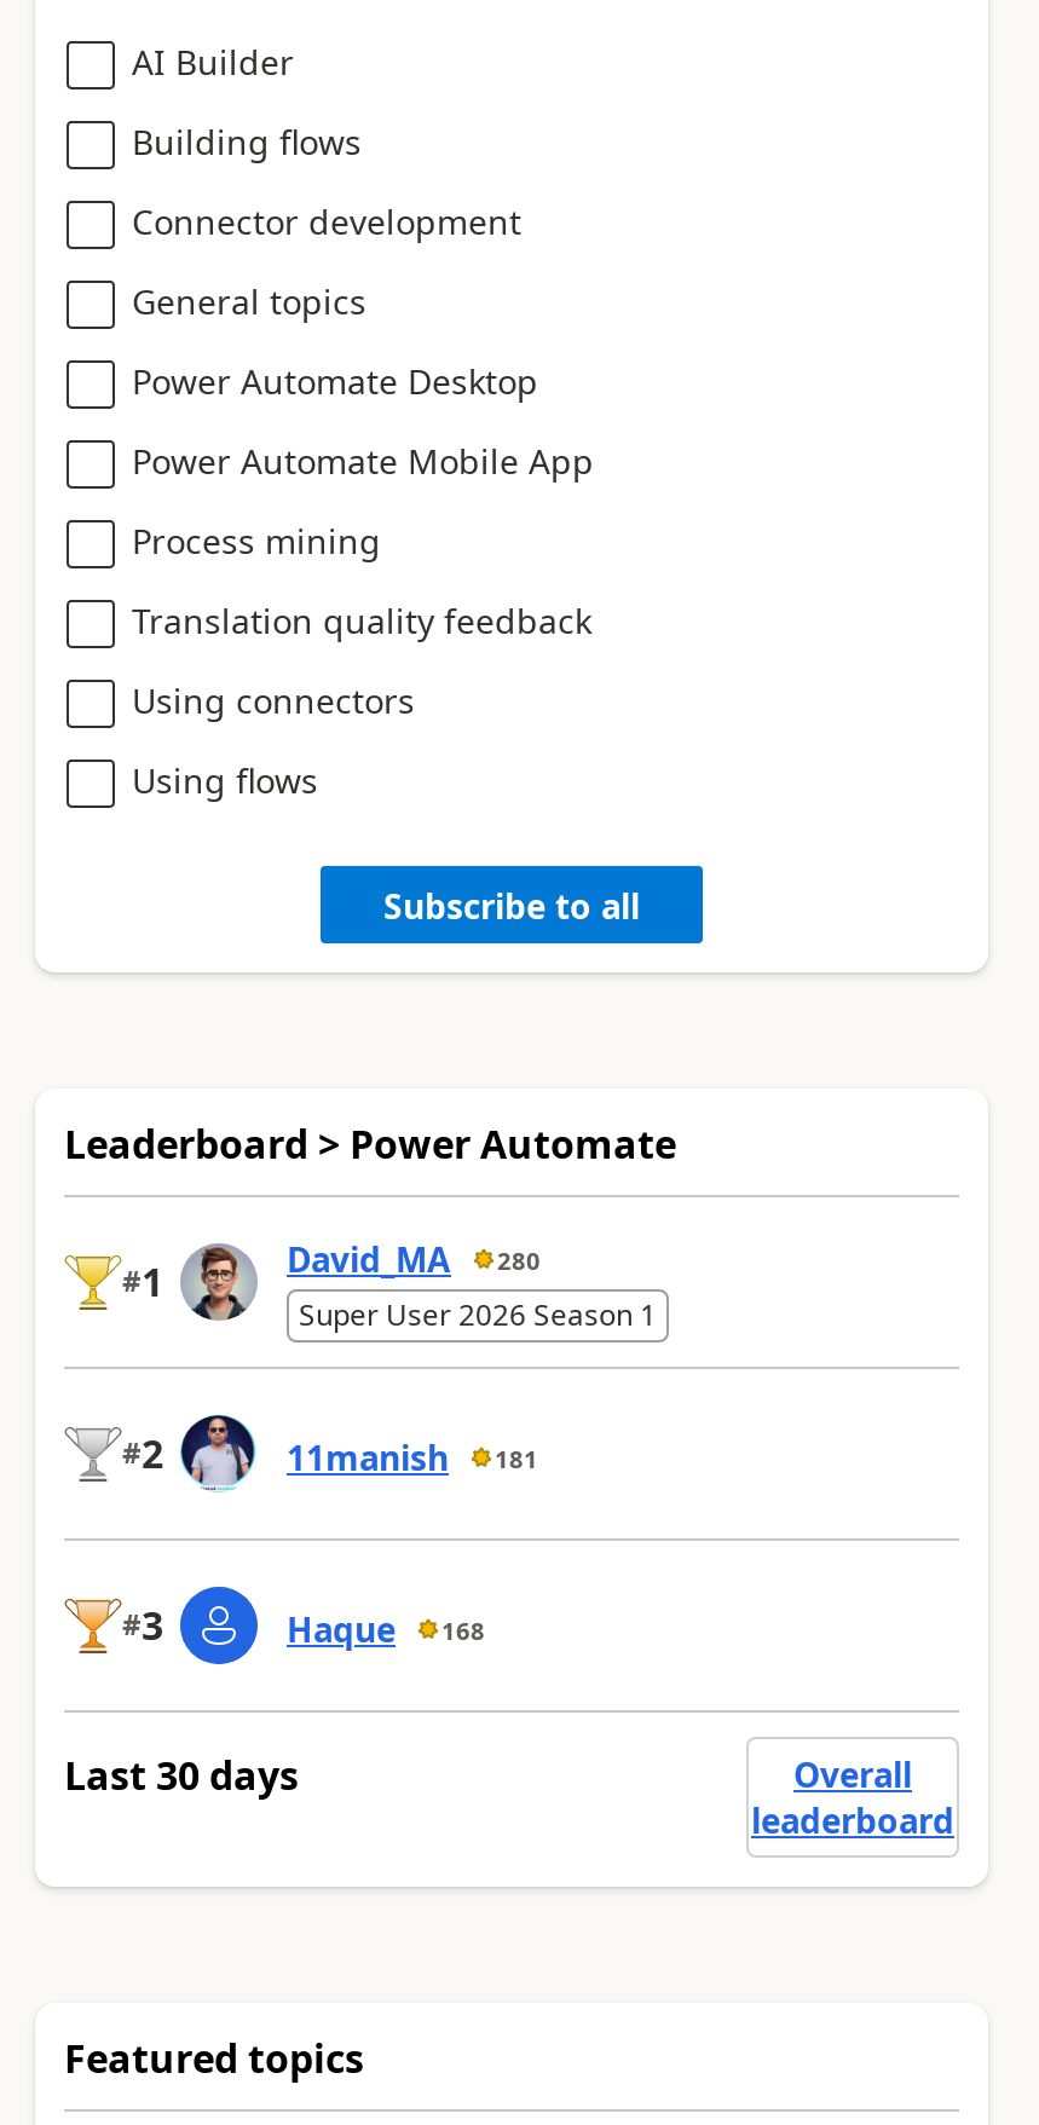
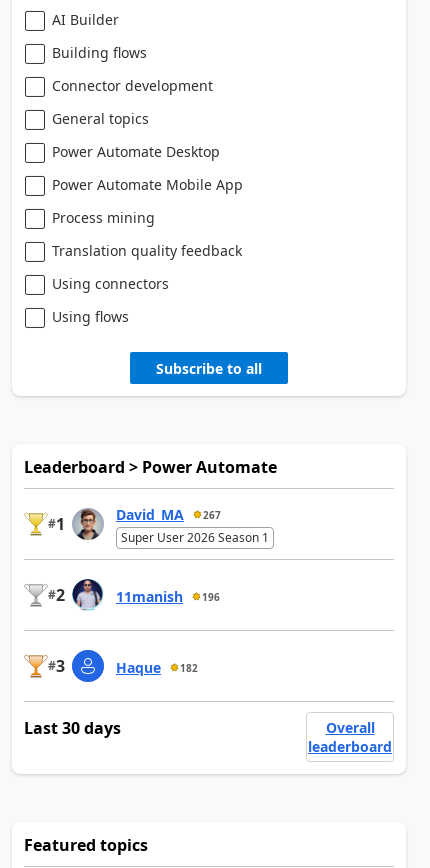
[287,1237,541,1282] David_MA 280 -> [116,505,221,524] David_MA 267
[287,1435,538,1481] 11manish 181 -> [116,587,220,606] 11manish 196
[287,1607,485,1653] Haque 168 -> [116,658,198,677] Haque 182

